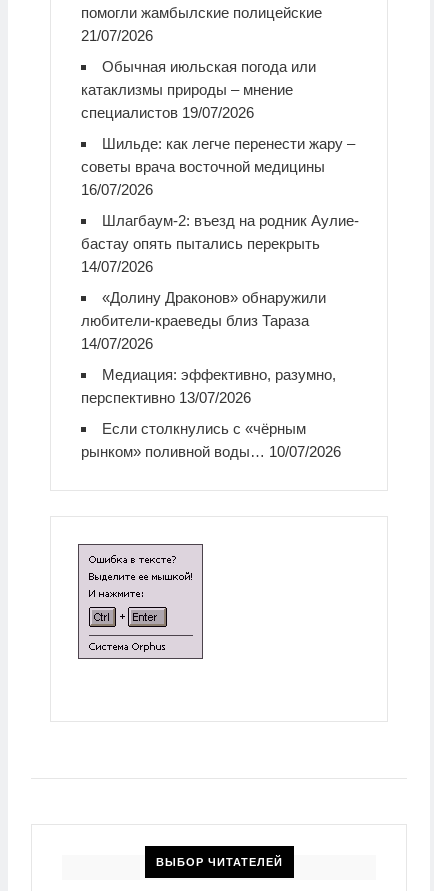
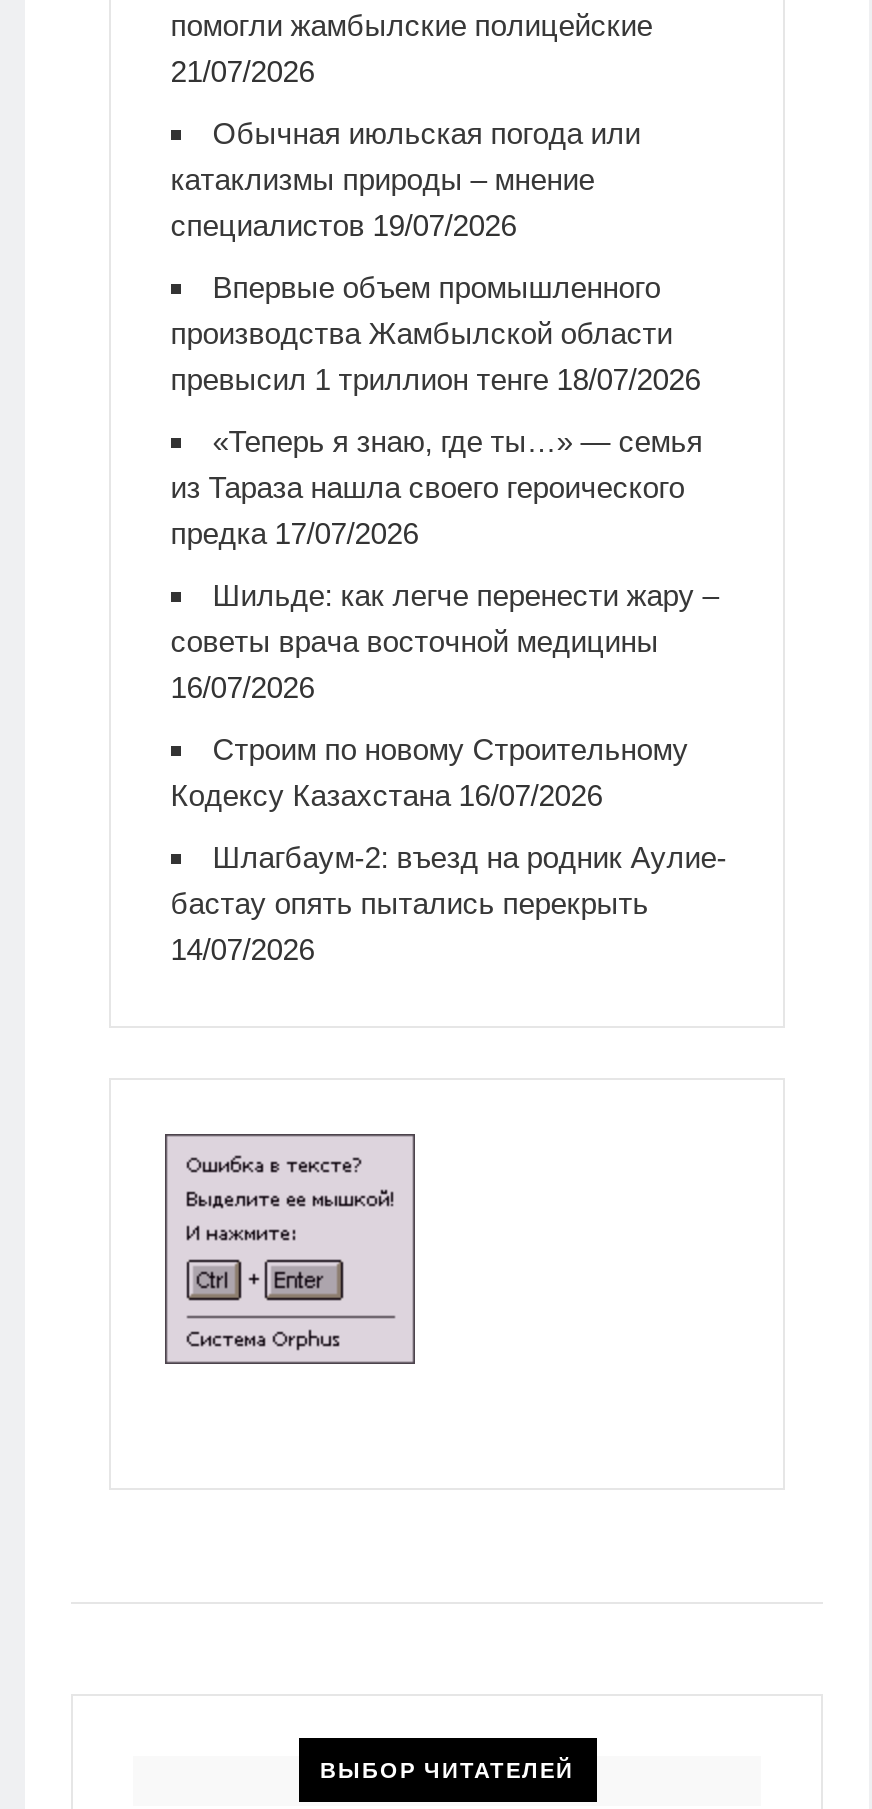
none -> [171,270,703,550] Впервые объем промышленного | производства Жамбылской области | превысил 1 триллион тенге 18/07/2026 | «Теперь я знаю, где ты…» — семья | из Тараза нашла своего героического | предка 17/07/2026
moved [81,135,355,198] -> [171,578,719,704]: Шильде: как легче перенести жару – | советы врача восточной медицины | 16/07/2026
none -> [171,732,689,812] Строим по новому Строительному | Кодексу Казахстана 16/07/2026
moved [81,212,359,275] -> [171,840,727,966]: Шлагбаум-2: въезд на родник Аулие- | бастау опять пытались перекрыть | 14/07/2026
[81,289,341,460] «Долину Драконов» обнаружили | любители-краеведы близ Тараза | 14/07/2026 | Медиация: эффективно, разумно, | перспективно 13/07/2026 | Если столкнулись с «чёрным | рынком» поливной воды… 10/07/2026 -> none

